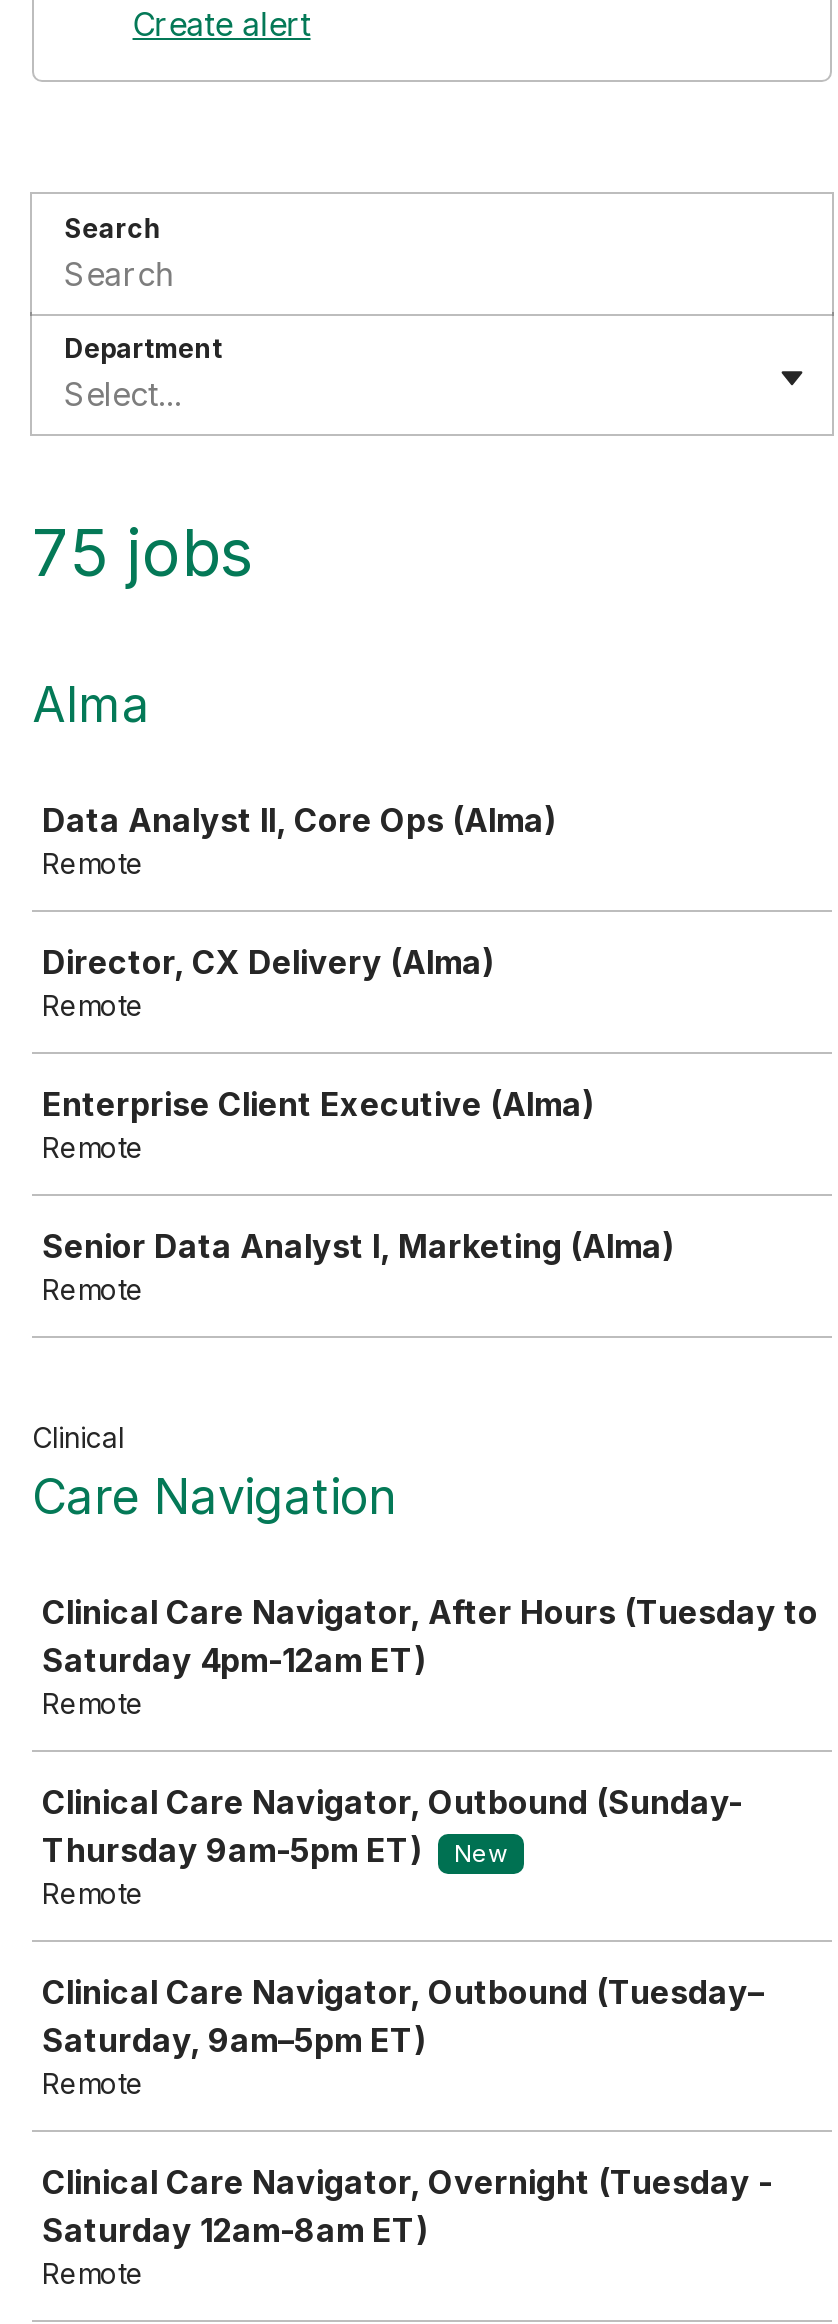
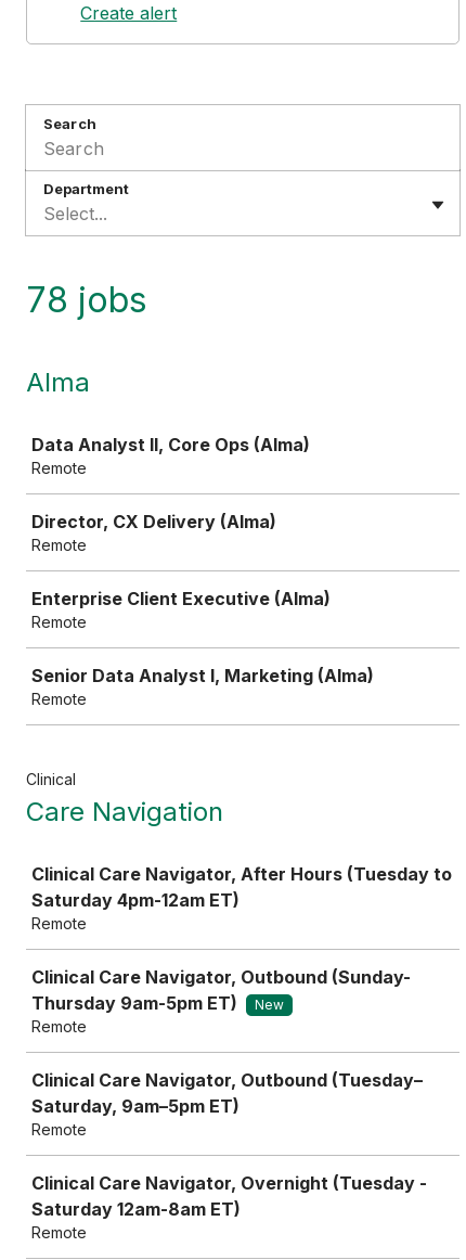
[32,514,254,592] 75 jobs -> [26,278,147,321] 78 jobs

